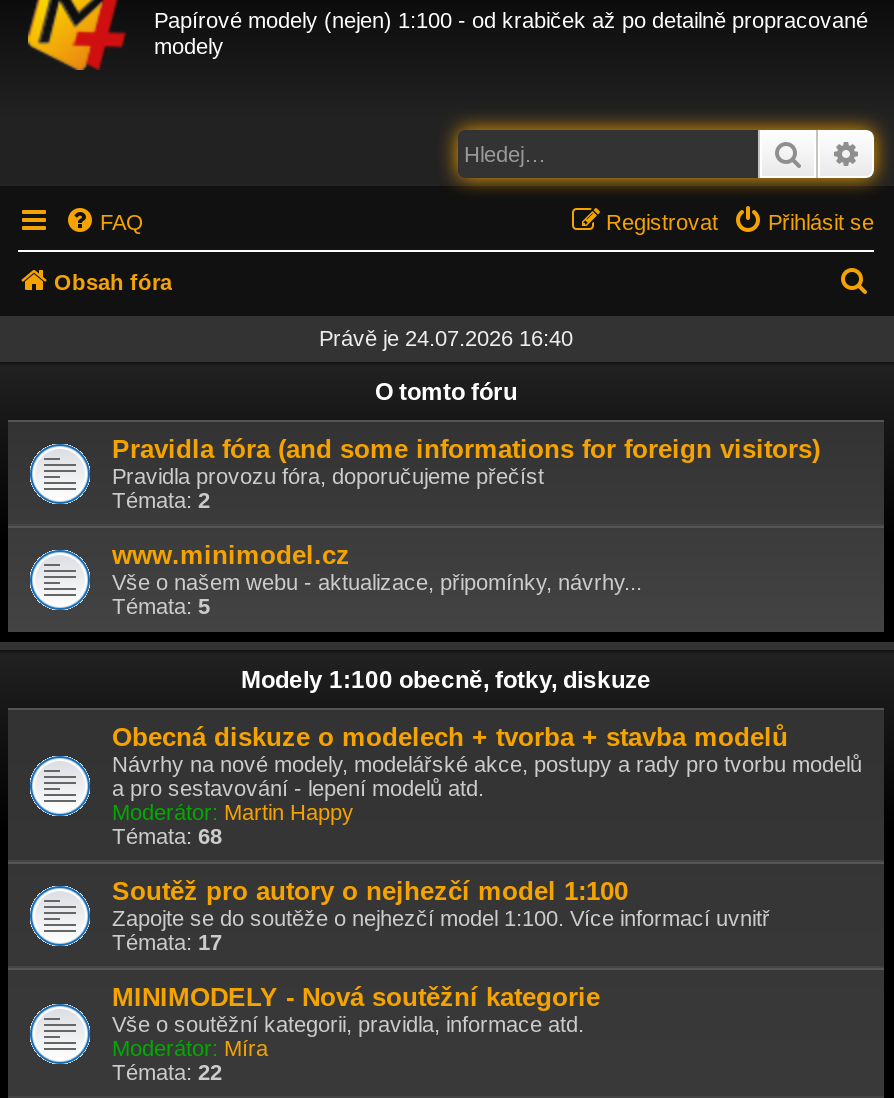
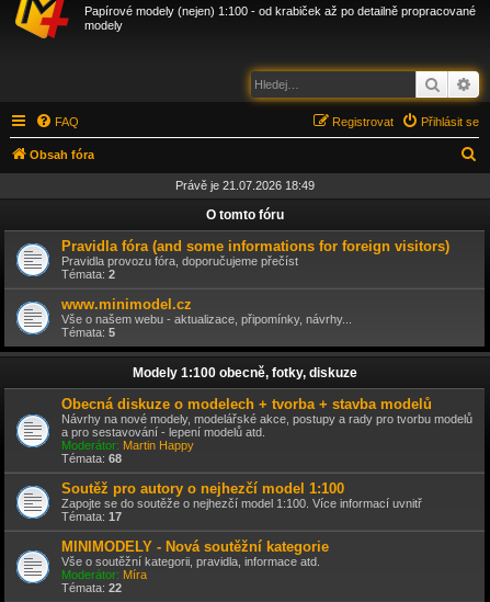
[319,326,573,350] Právě je 24.07.2026 16:40 -> [175,179,314,192] Právě je 21.07.2026 18:49

